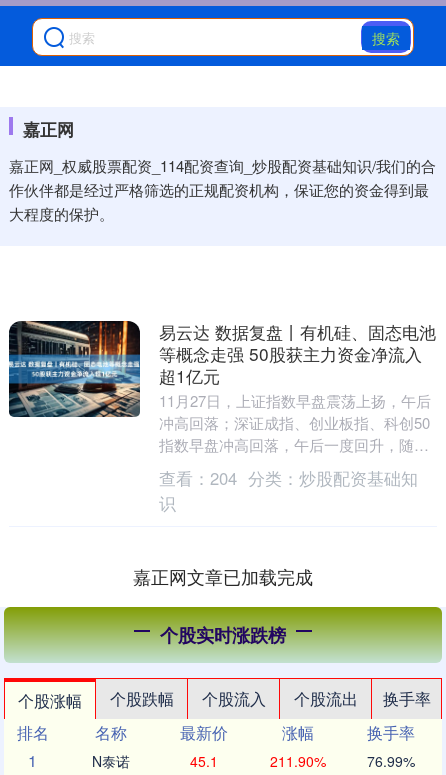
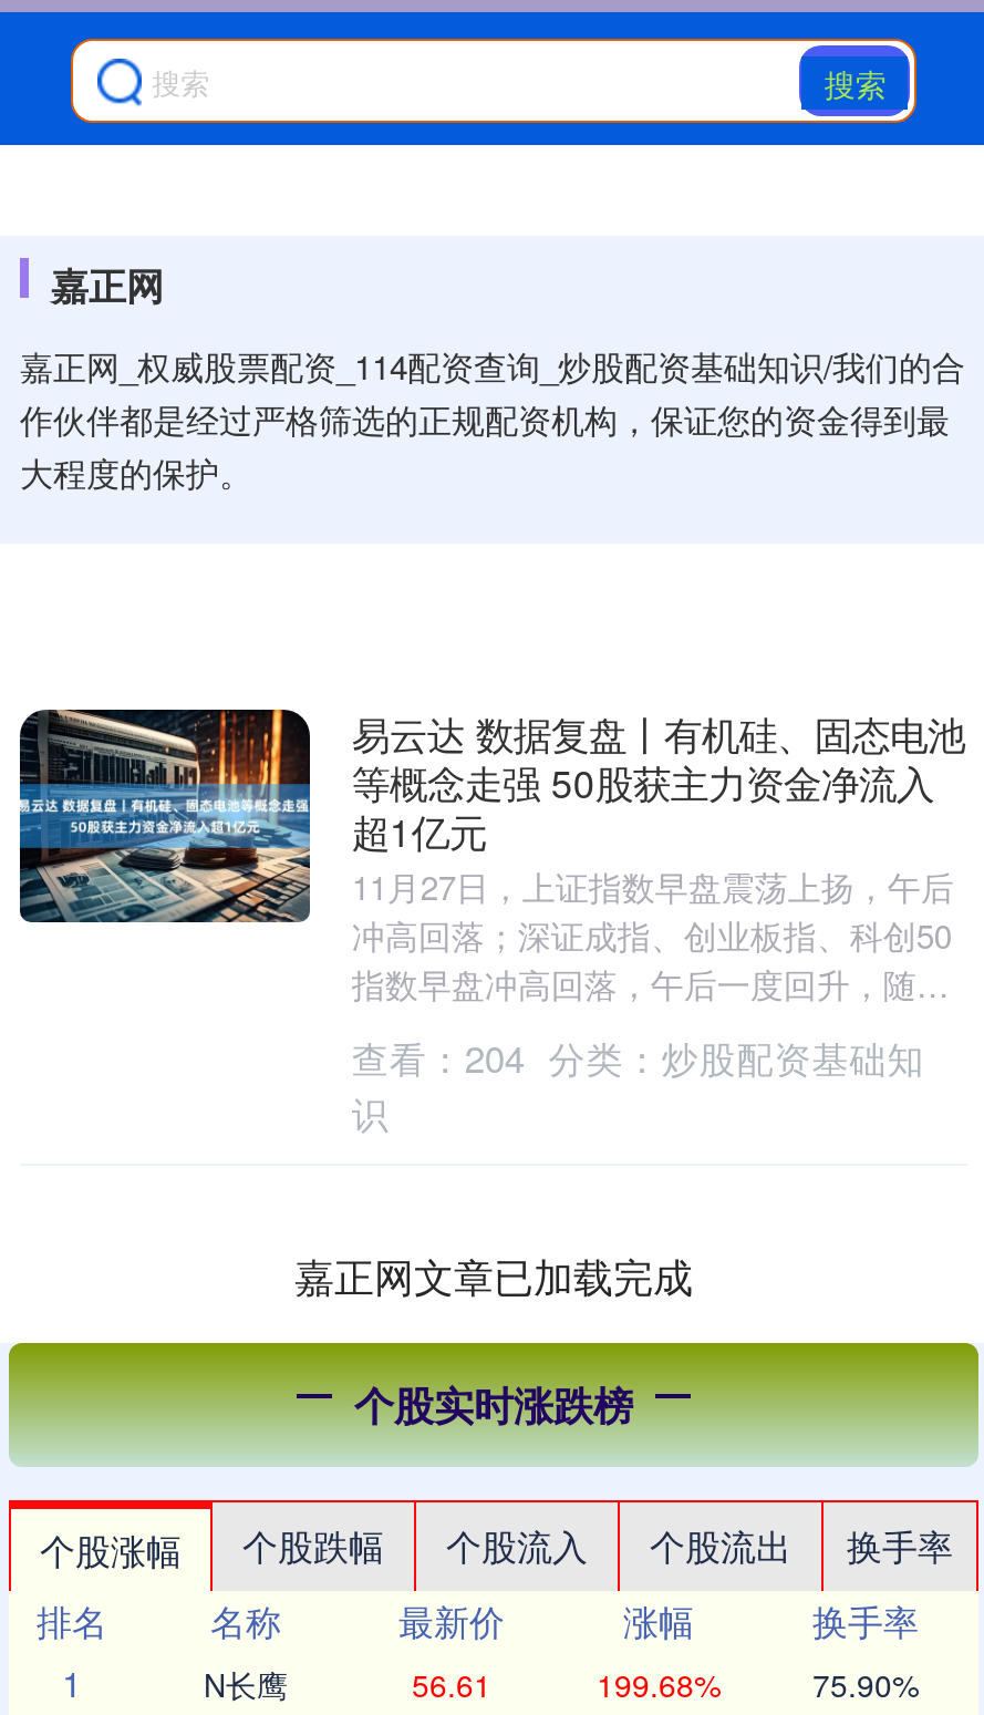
[92,751,130,771] N泰诺 -> [204,1662,288,1706] N长鹰
[190,751,218,771] 45.1 -> [412,1662,491,1706] 56.61
[269,751,325,771] 211.90% -> [597,1662,721,1706] 199.68%
[367,751,415,771] 76.99% -> [812,1662,919,1706] 75.90%

